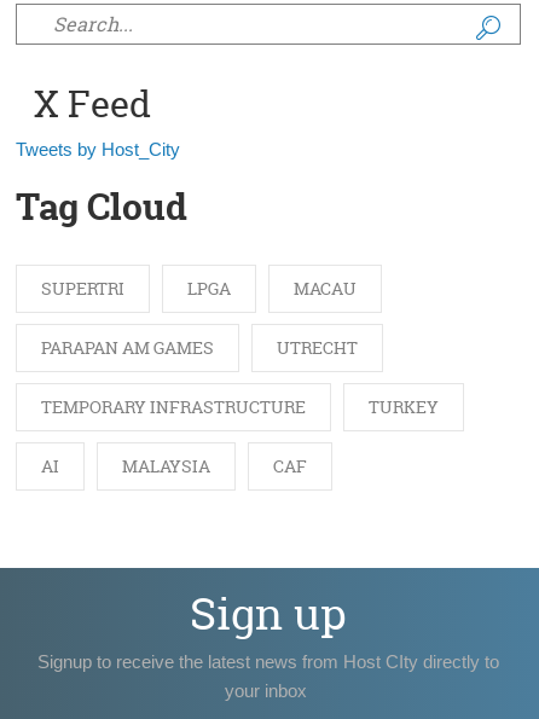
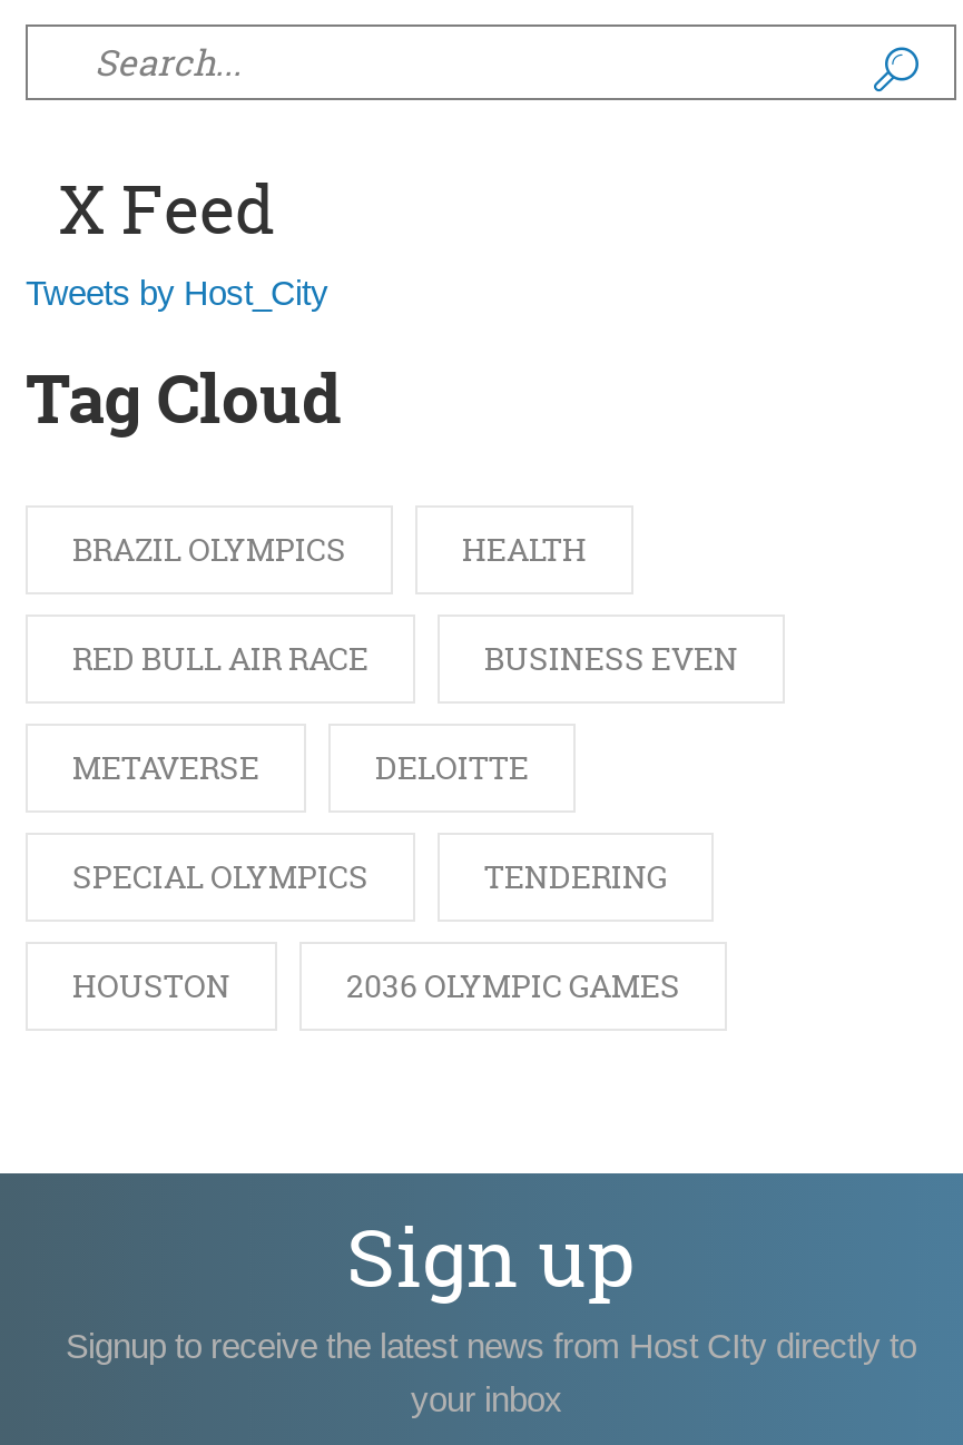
[41,276,439,477] SUPERTRI | LPGA | MACAU | PARAPAN AM GAMES | UTRECHT | TEMPORARY INFRASTRUCTURE | TURKEY | AI | MALAYSIA | CAF -> [72,527,738,1006] BRAZIL OLYMPICS | HEALTH | RED BULL AIR RACE | BUSINESS EVEN | METAVERSE | DELOITTE | SPECIAL OLYMPICS | TENDERING | HOUSTON | 2036 OLYMPIC GAMES

